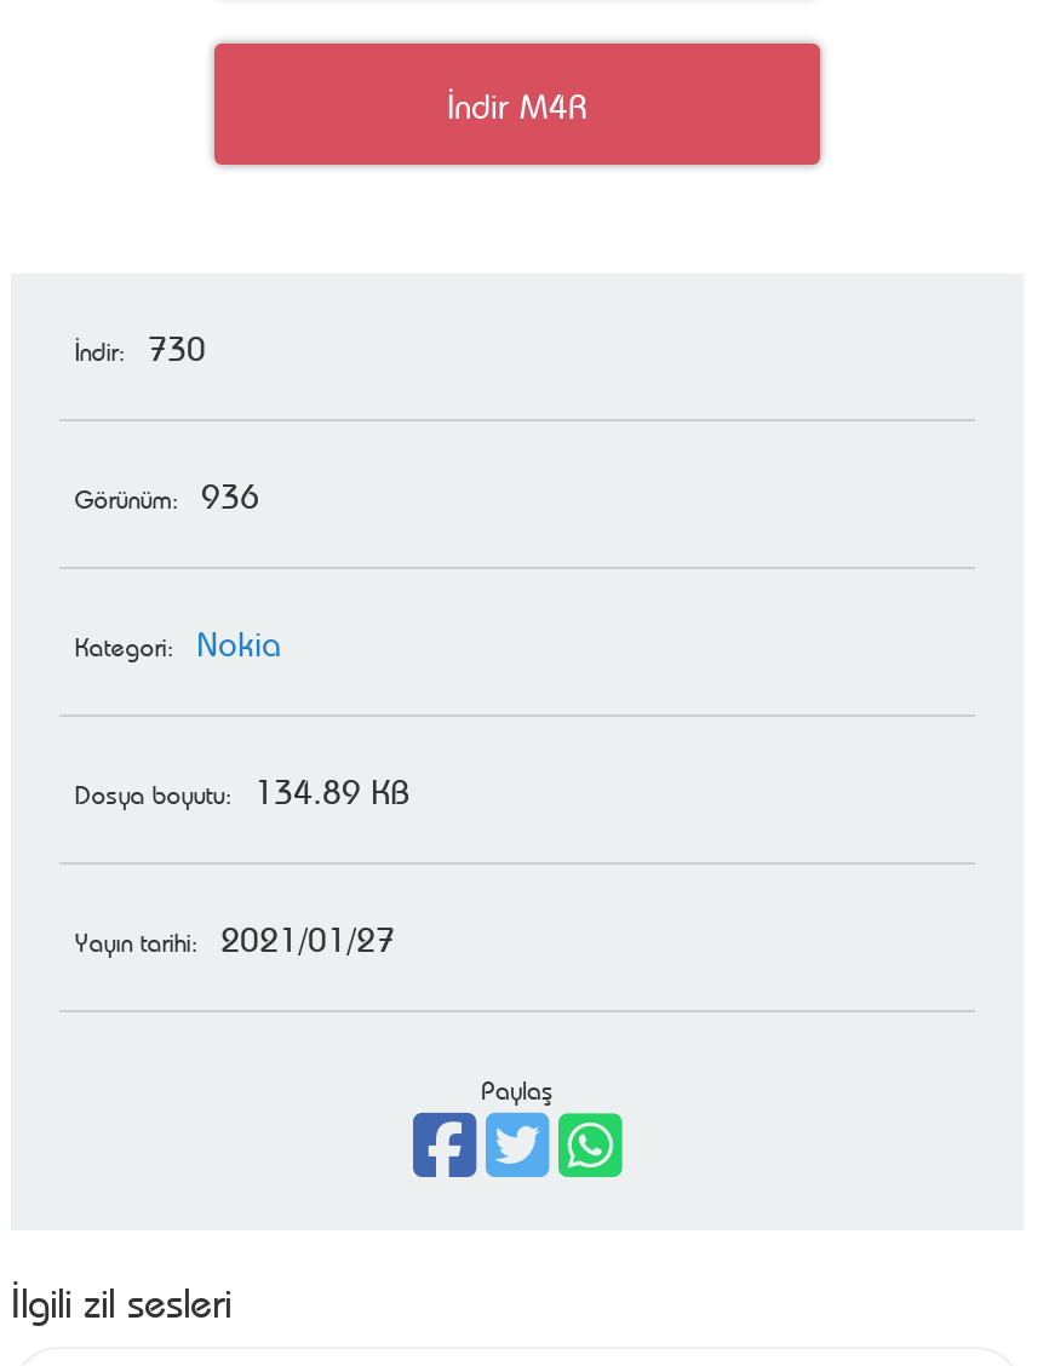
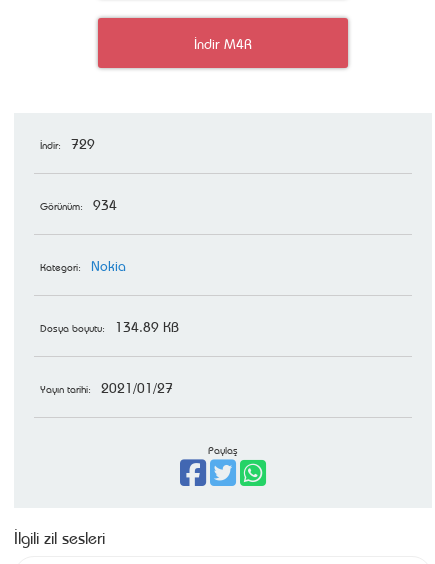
[75,322,206,368] İndir: 730 -> [40,133,95,152] İndir: 729
[75,470,259,516] Görünüm: 936 -> [40,194,117,213] Görünüm: 934

